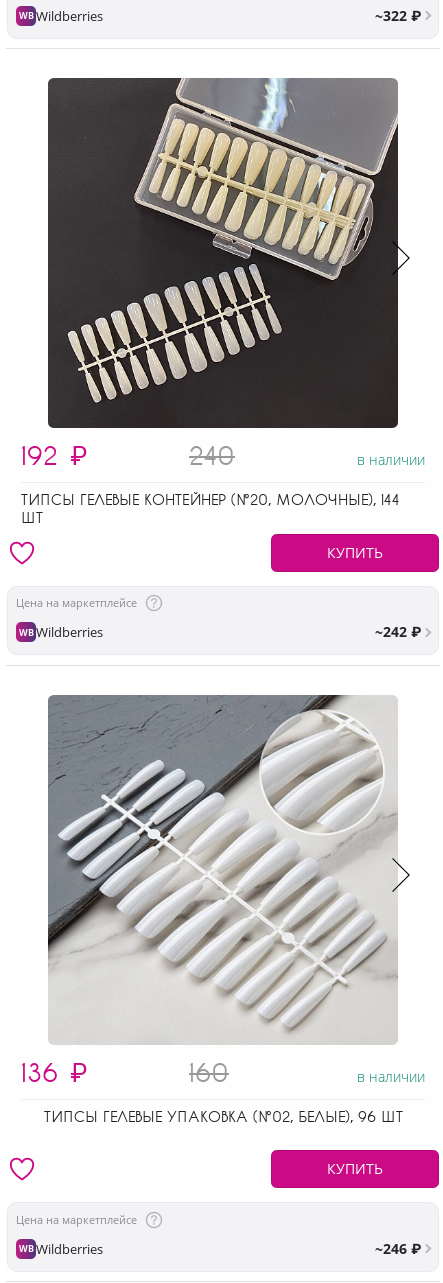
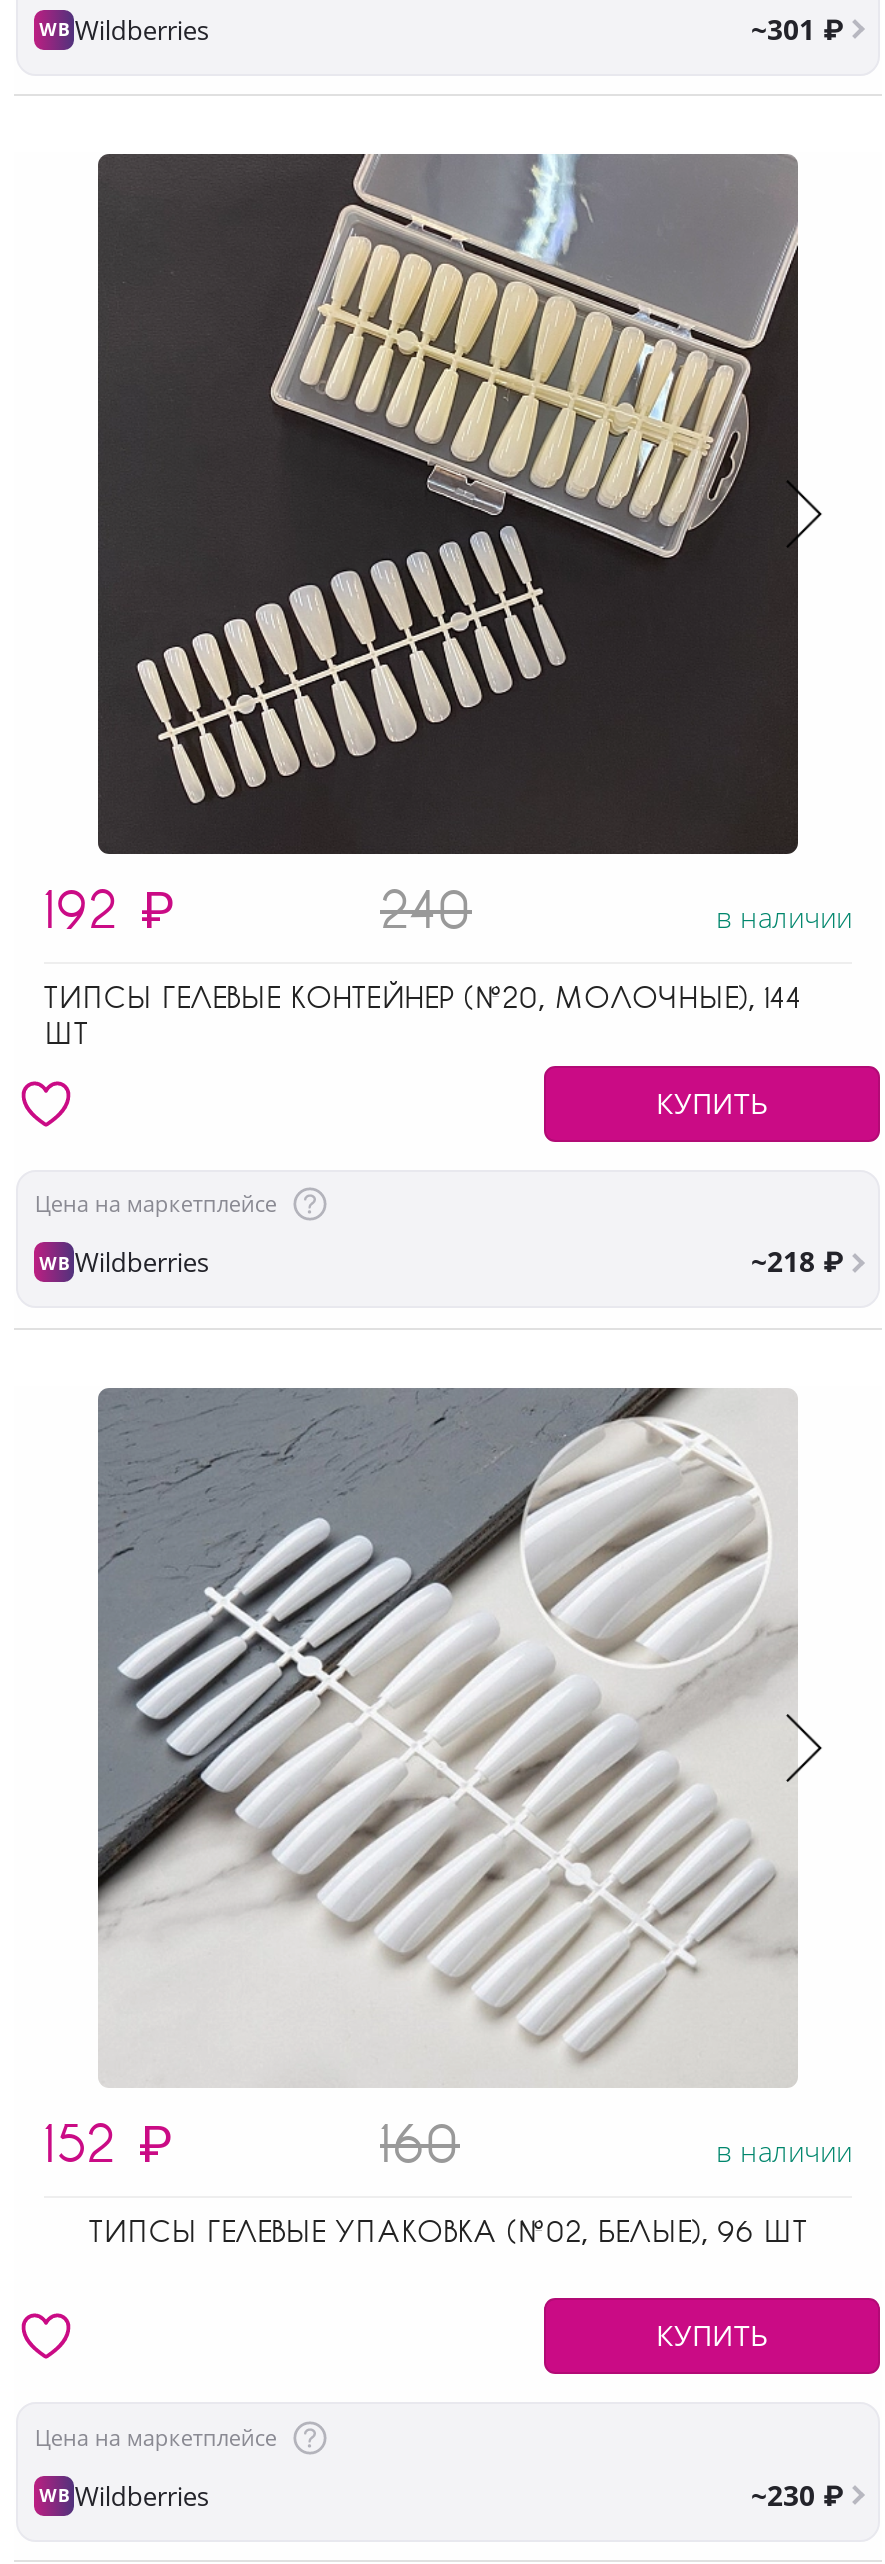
[374,6,420,25] ~322 ₽ -> [751,10,843,48] ~301 ₽
[374,622,420,641] ~242 ₽ -> [751,1243,843,1281] ~218 ₽
[21,1056,86,1087] 136 ₽ -> [44,2110,173,2172] 152 ₽
[374,1239,420,1258] ~246 ₽ -> [751,2476,843,2514] ~230 ₽

